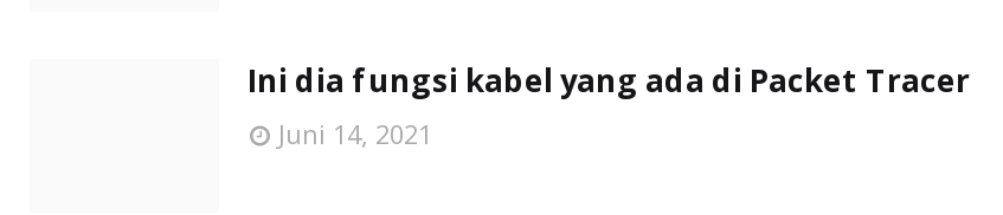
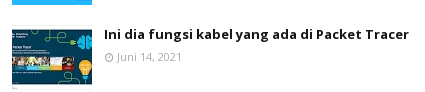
none -> [11,28,93,86] [image]

